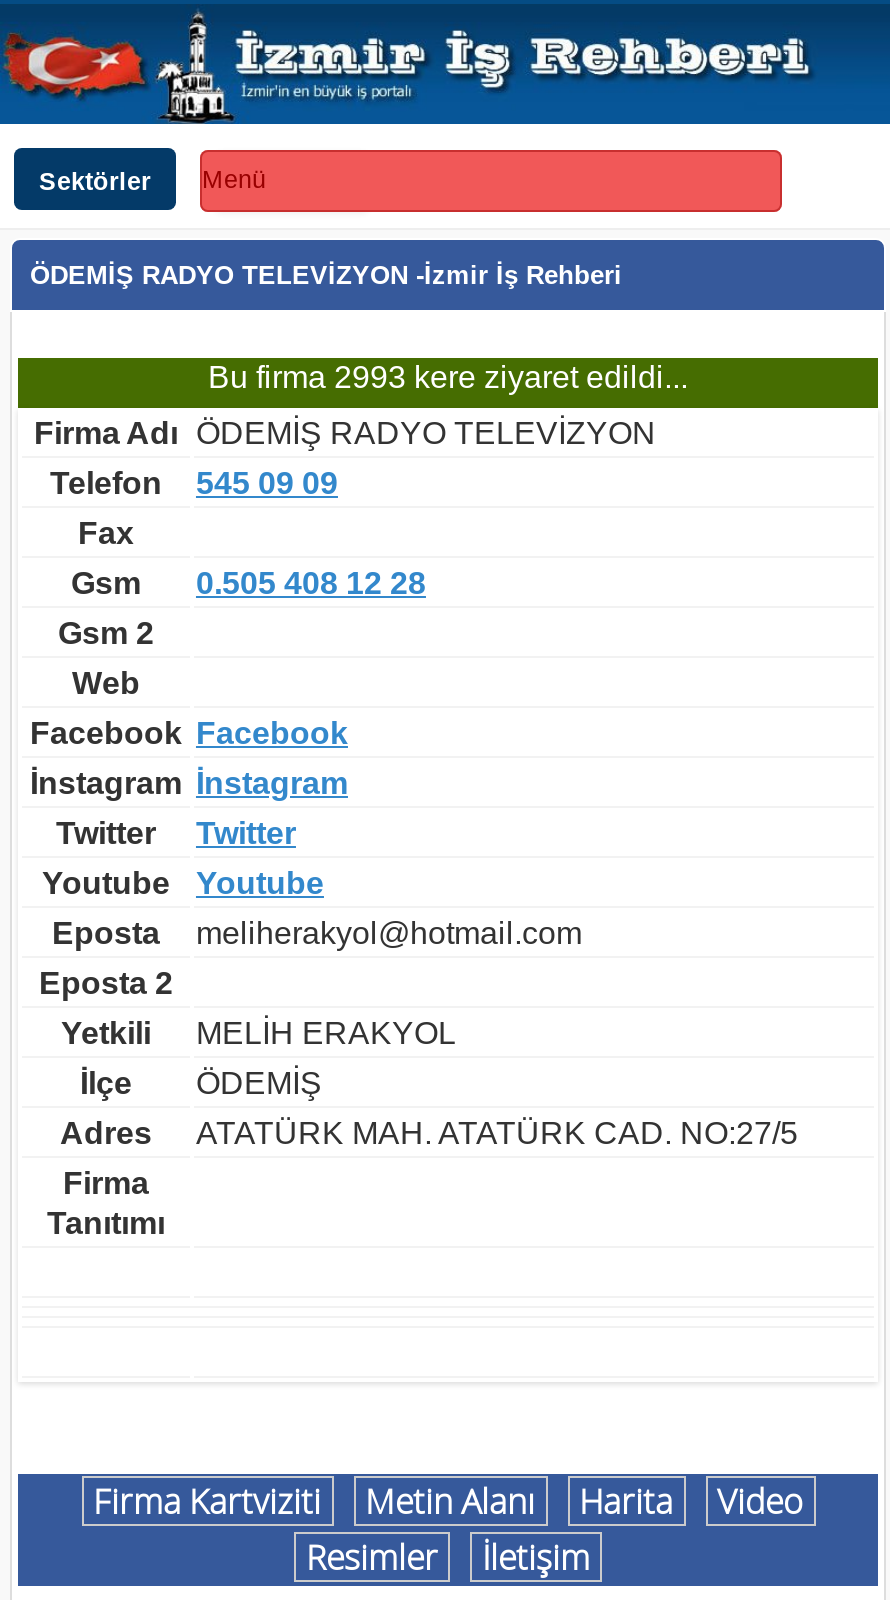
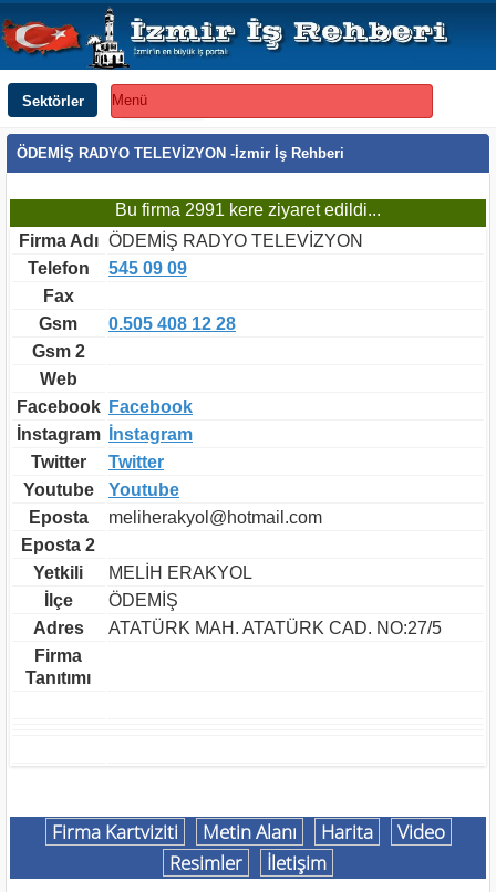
[208,360,688,394] Bu firma 2993 kere ziyaret edildi... -> [115,200,381,219] Bu firma 2991 kere ziyaret edildi...

